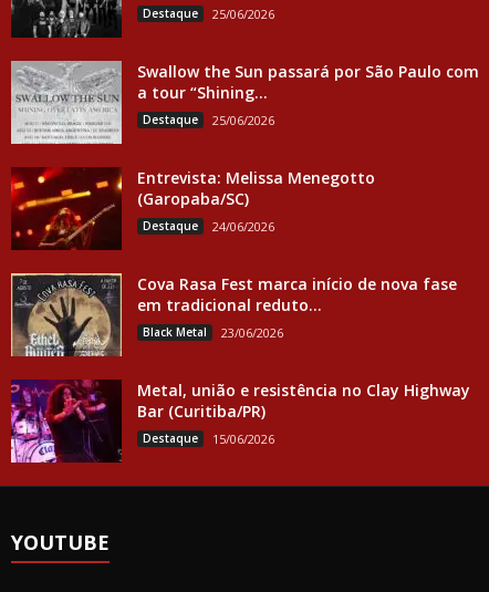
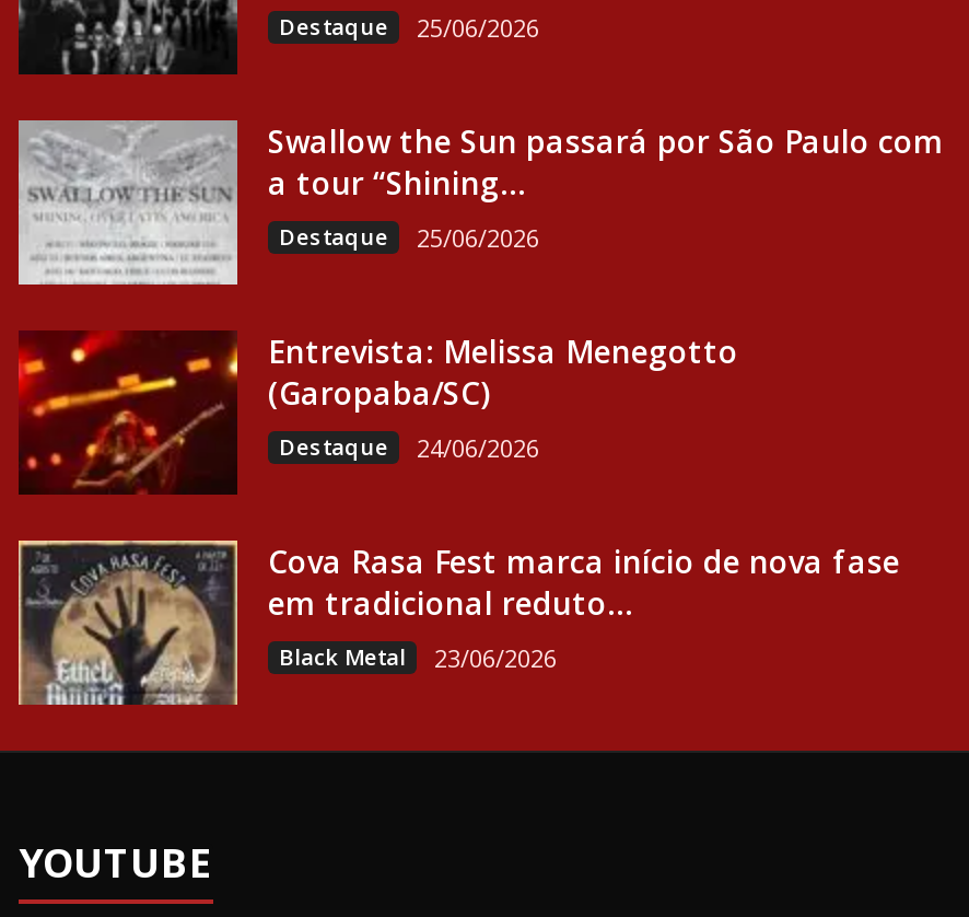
[10,379,470,464] [image] | Metal, união e resistência no Clay Highway | Bar (Curitiba/PR) | Destaque | 15/06/2026 -> none

